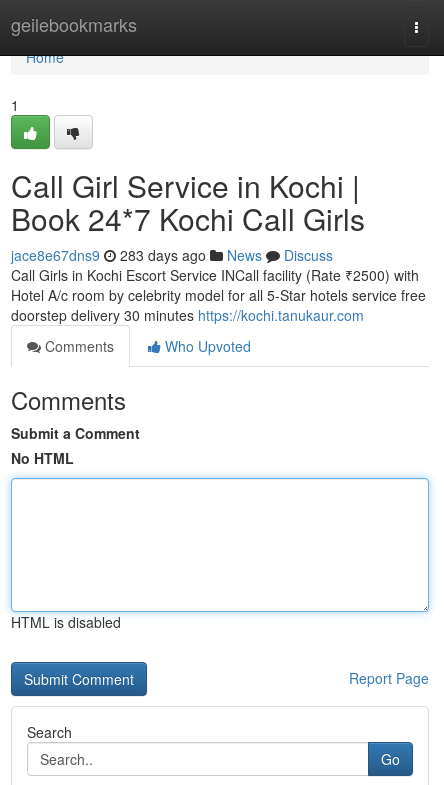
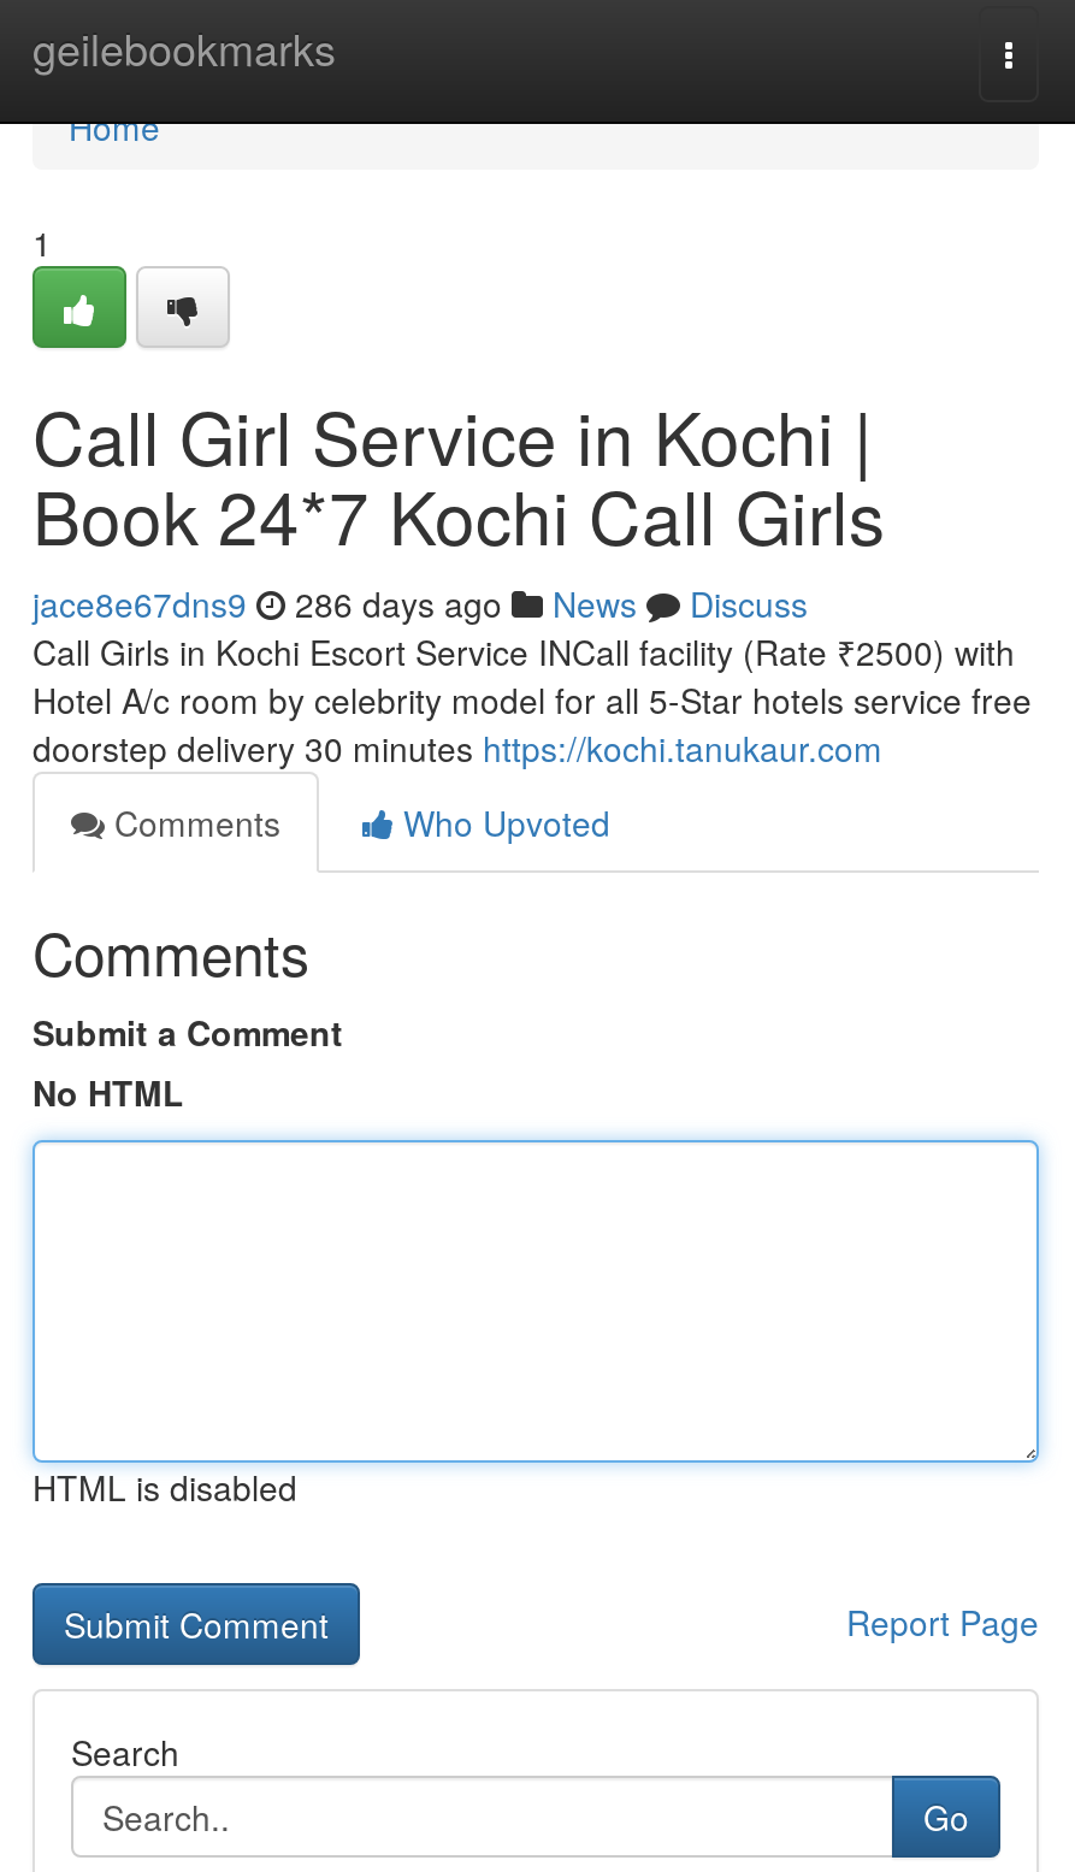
[11,245,333,265] jace8e67dns9 283 days ago News Discuss -> [33,579,808,627] jace8e67dns9 286 days ago News Discuss

